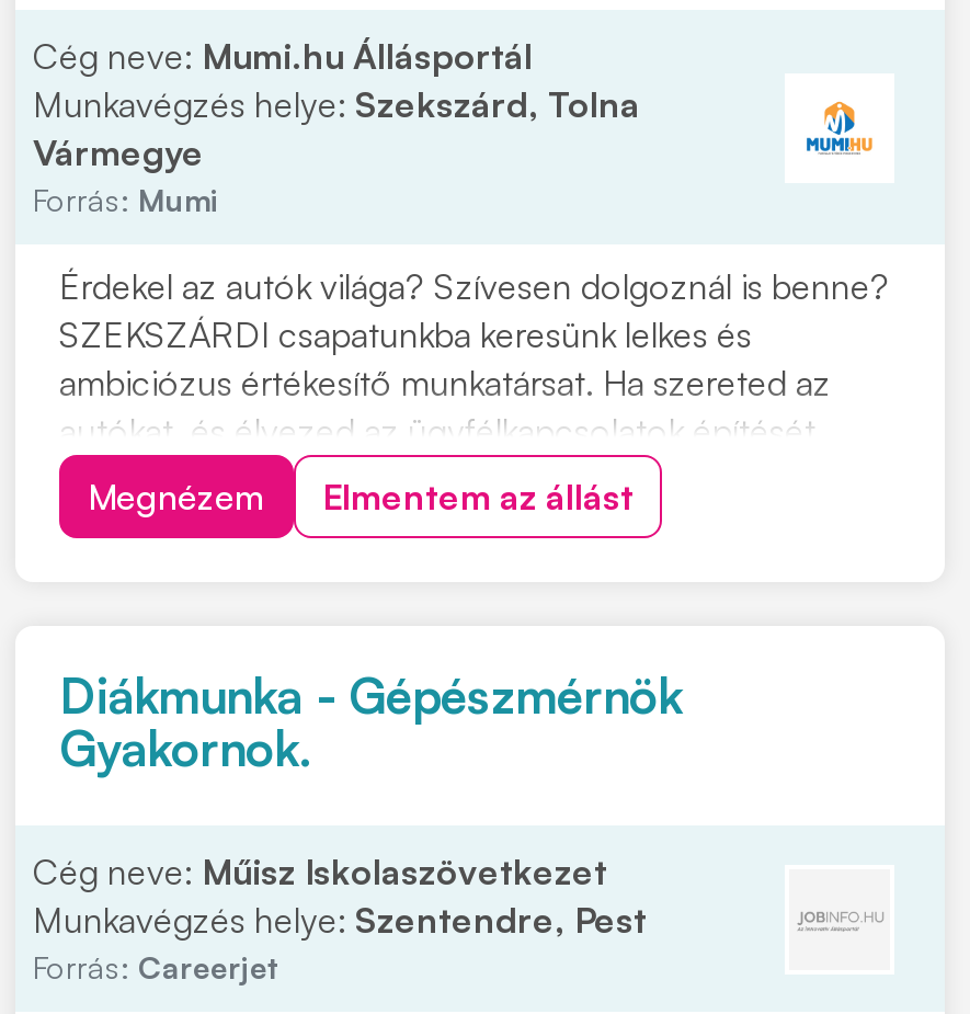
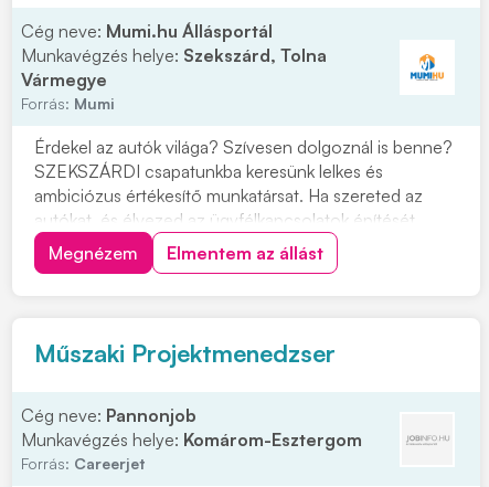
[59,666,682,777] Diákmunka - Gépészmérnök | Gyakornok. -> [34,338,336,368] Műszaki Projektmenedzser
[33,850,647,942] Cég neve: Műisz Iskolaszövetkezet | Munkavégzés helye: Szentendre, Pest -> [21,404,362,451] Cég neve: Pannonjob | Munkavégzés helye: Komárom-Esztergom

